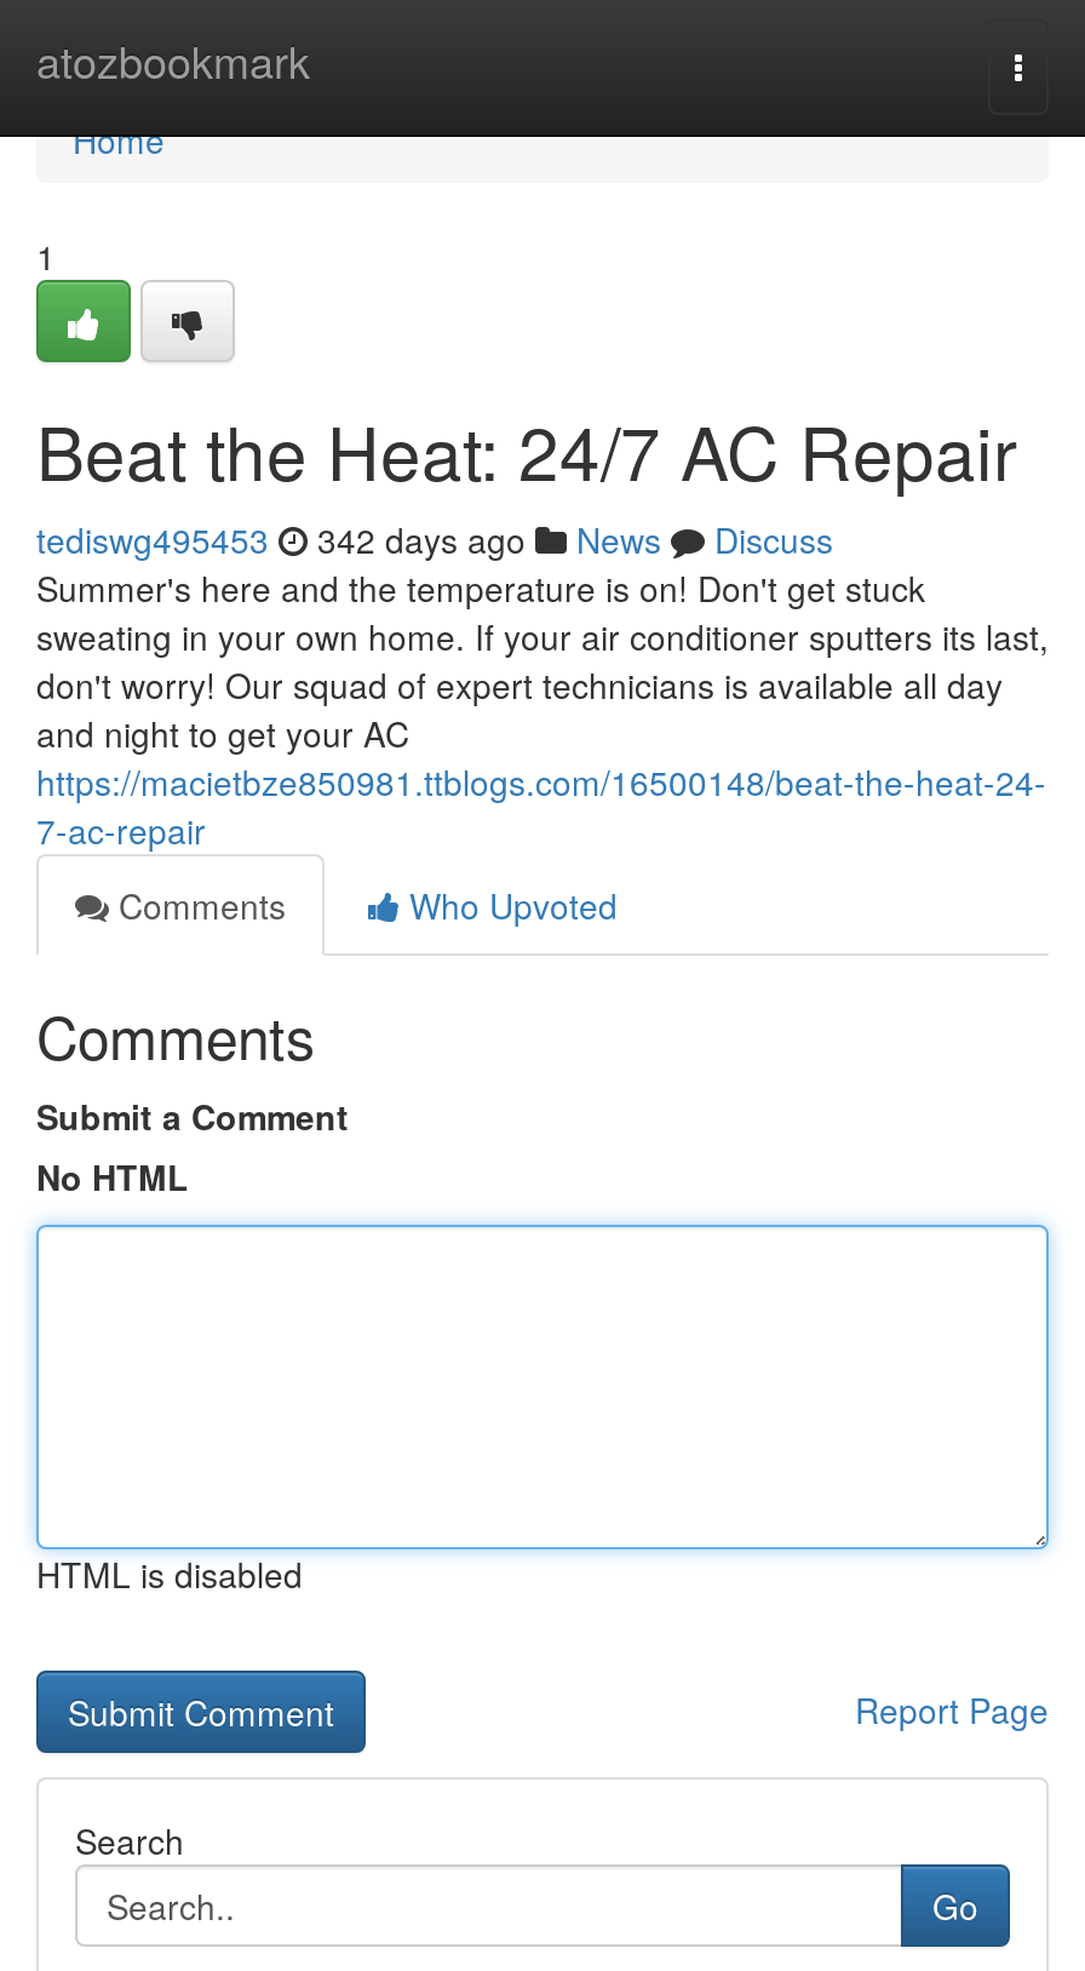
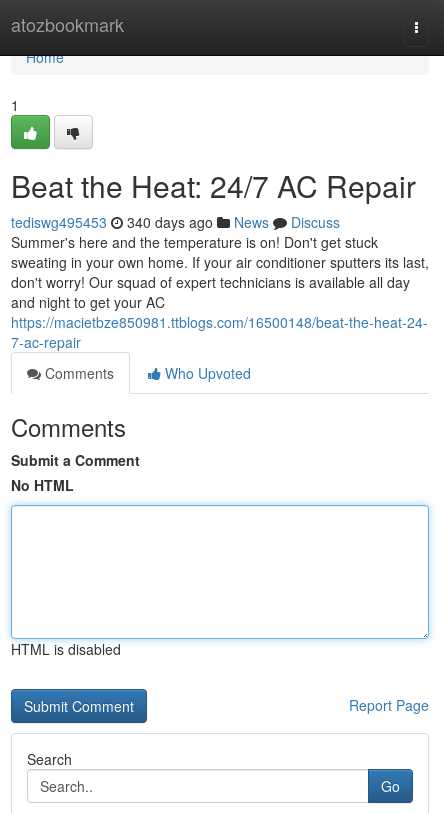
[36,515,833,563] tediswg495453 342 days ago News Discuss -> [11,212,340,232] tediswg495453 340 days ago News Discuss

